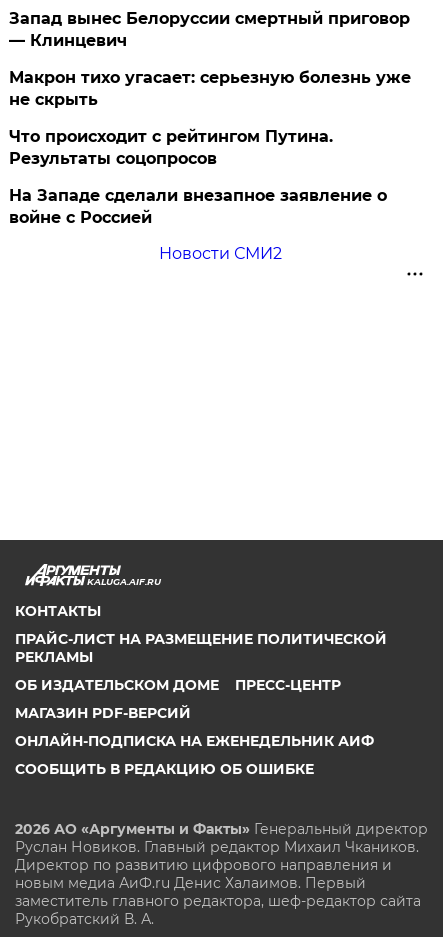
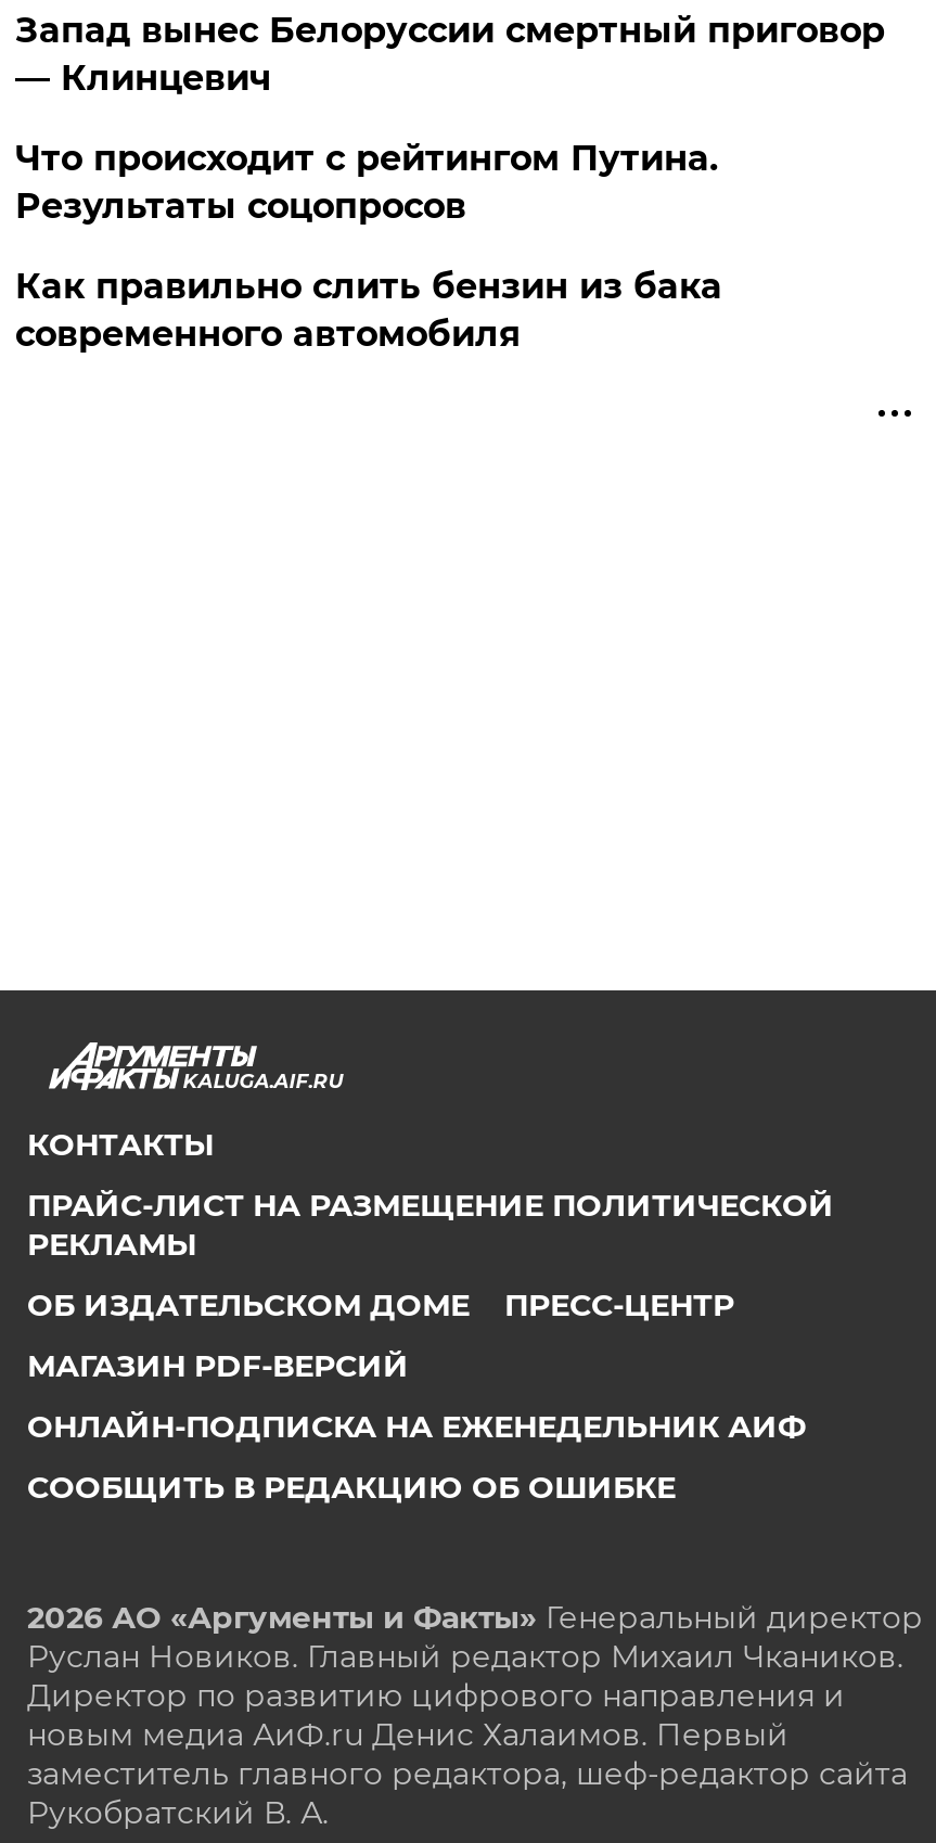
[9,68,411,109] Макрон тихо угасает: серьезную болезнь уже | не скрыть -> none
[9,186,387,263] На Западе сделали внезапное заявление о | войне с Россией | Новости СМИ2 -> [15,266,722,355] Как правильно слить бензин из бака | современного автомобиля

